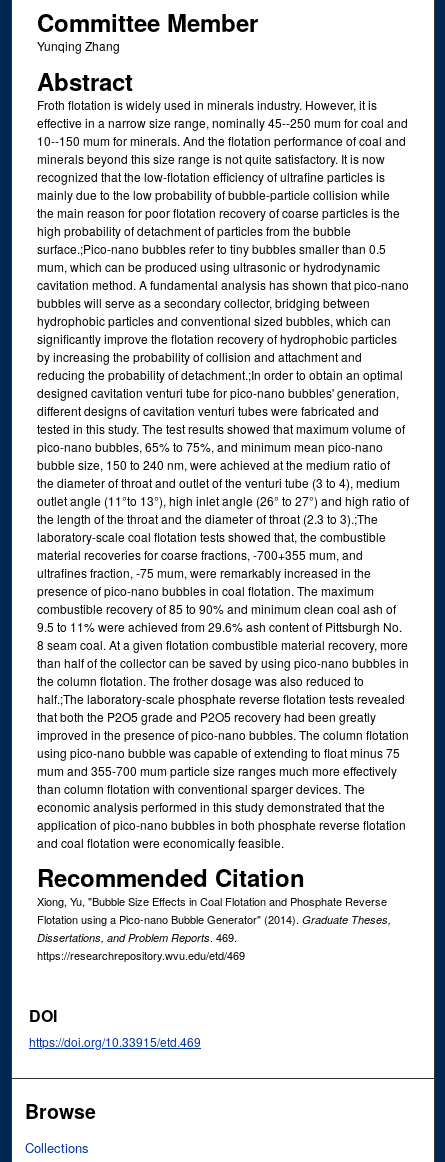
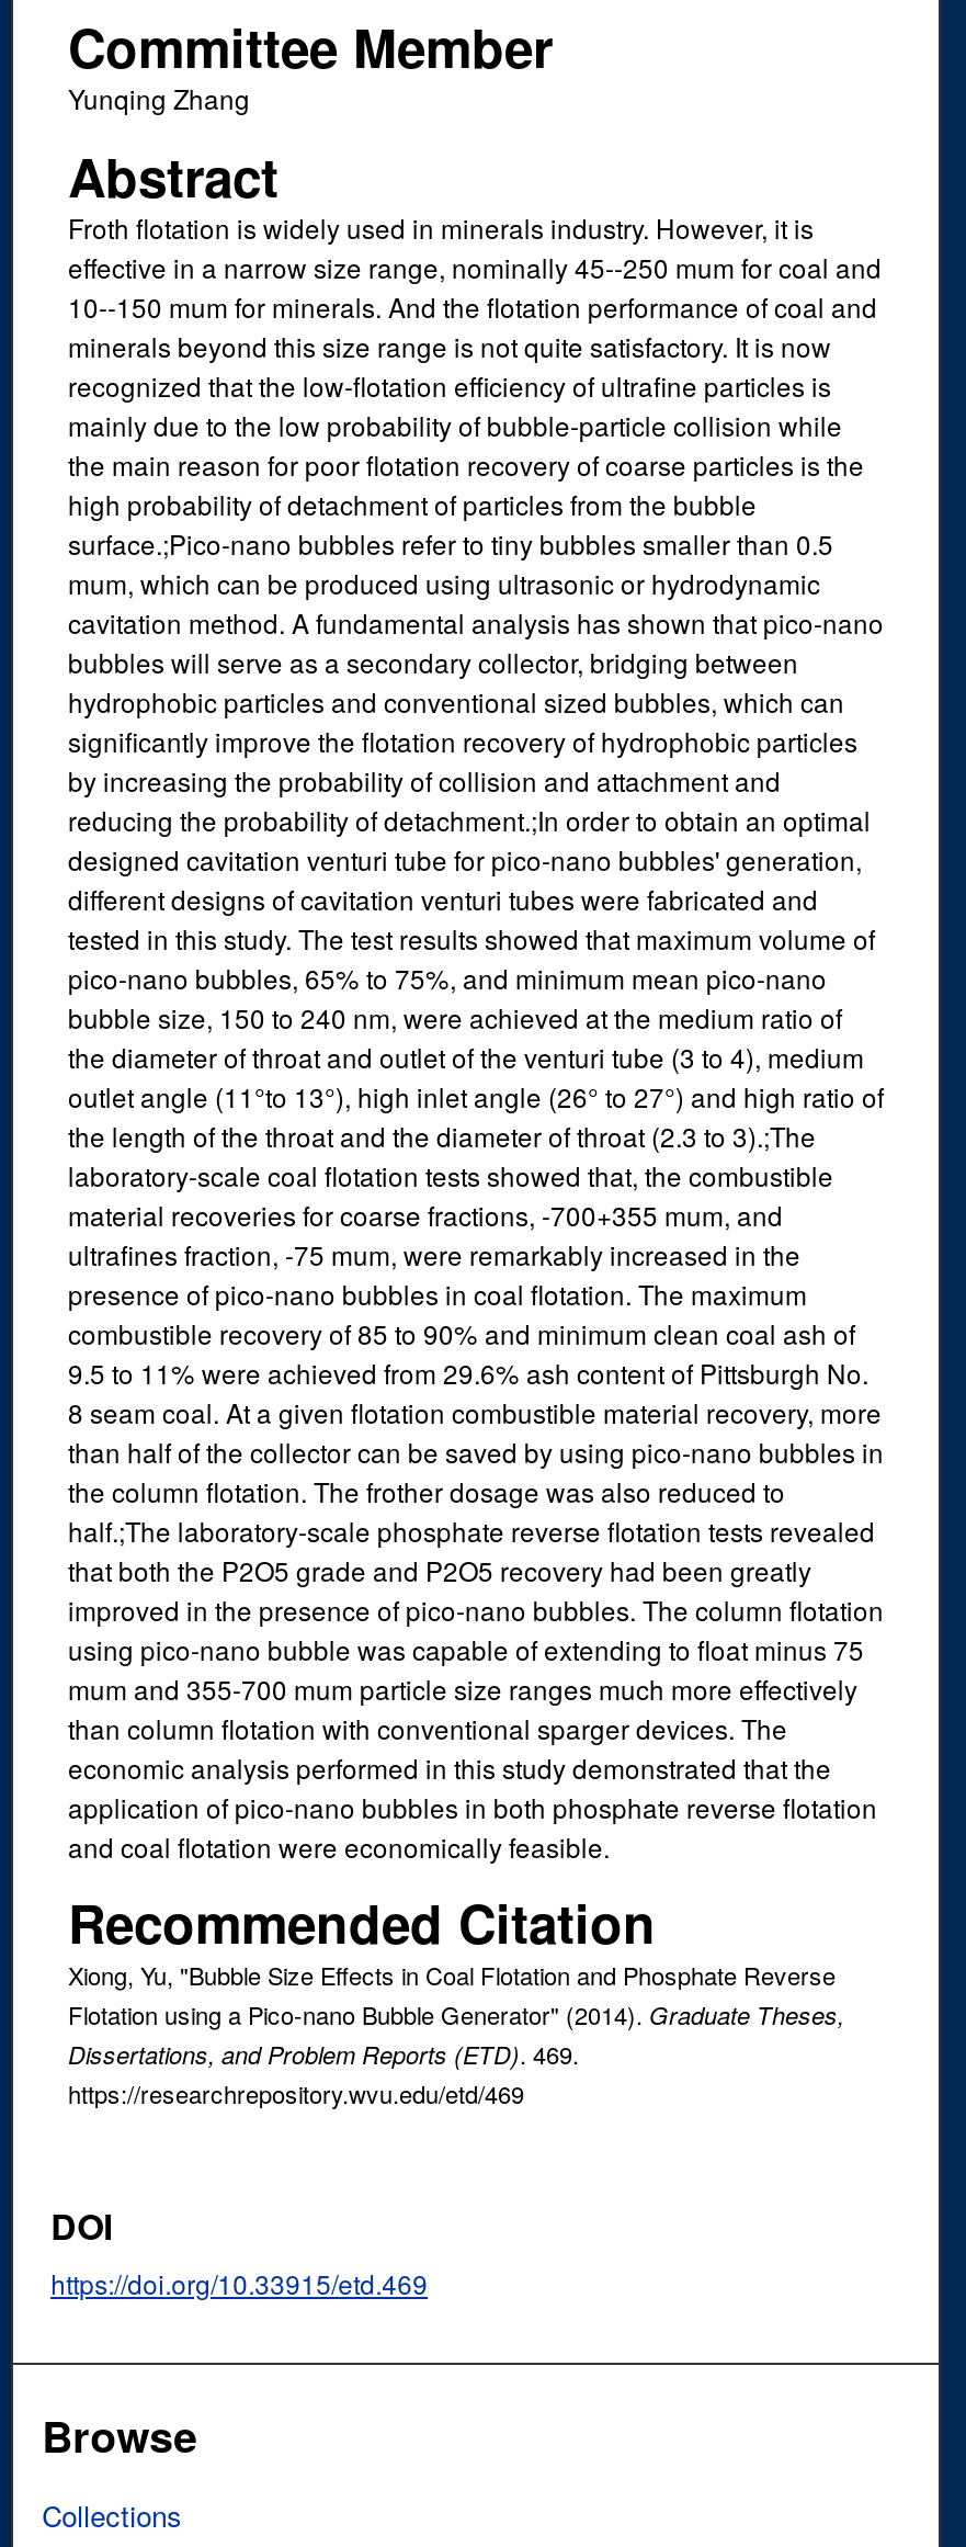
[37,929,237,945] Dissertations, and Problem Reports. 469. -> [68,2036,579,2071] Dissertations, and Problem Reports (ETD). 469.

